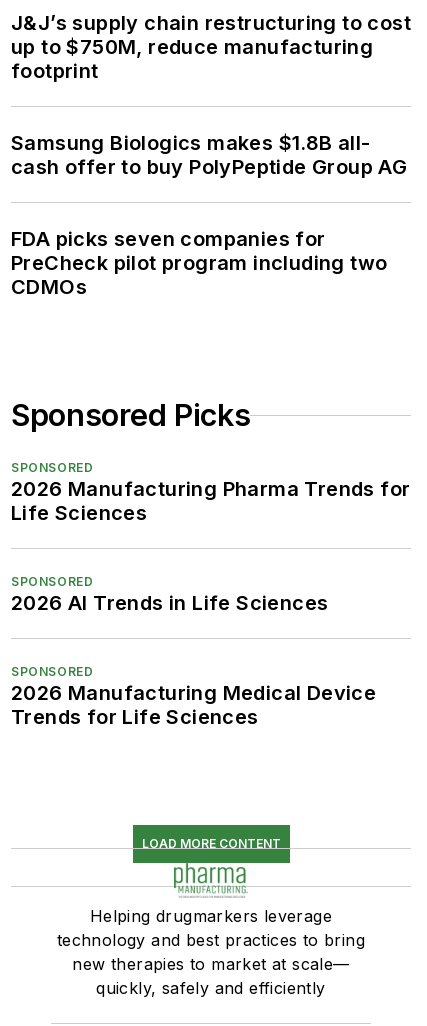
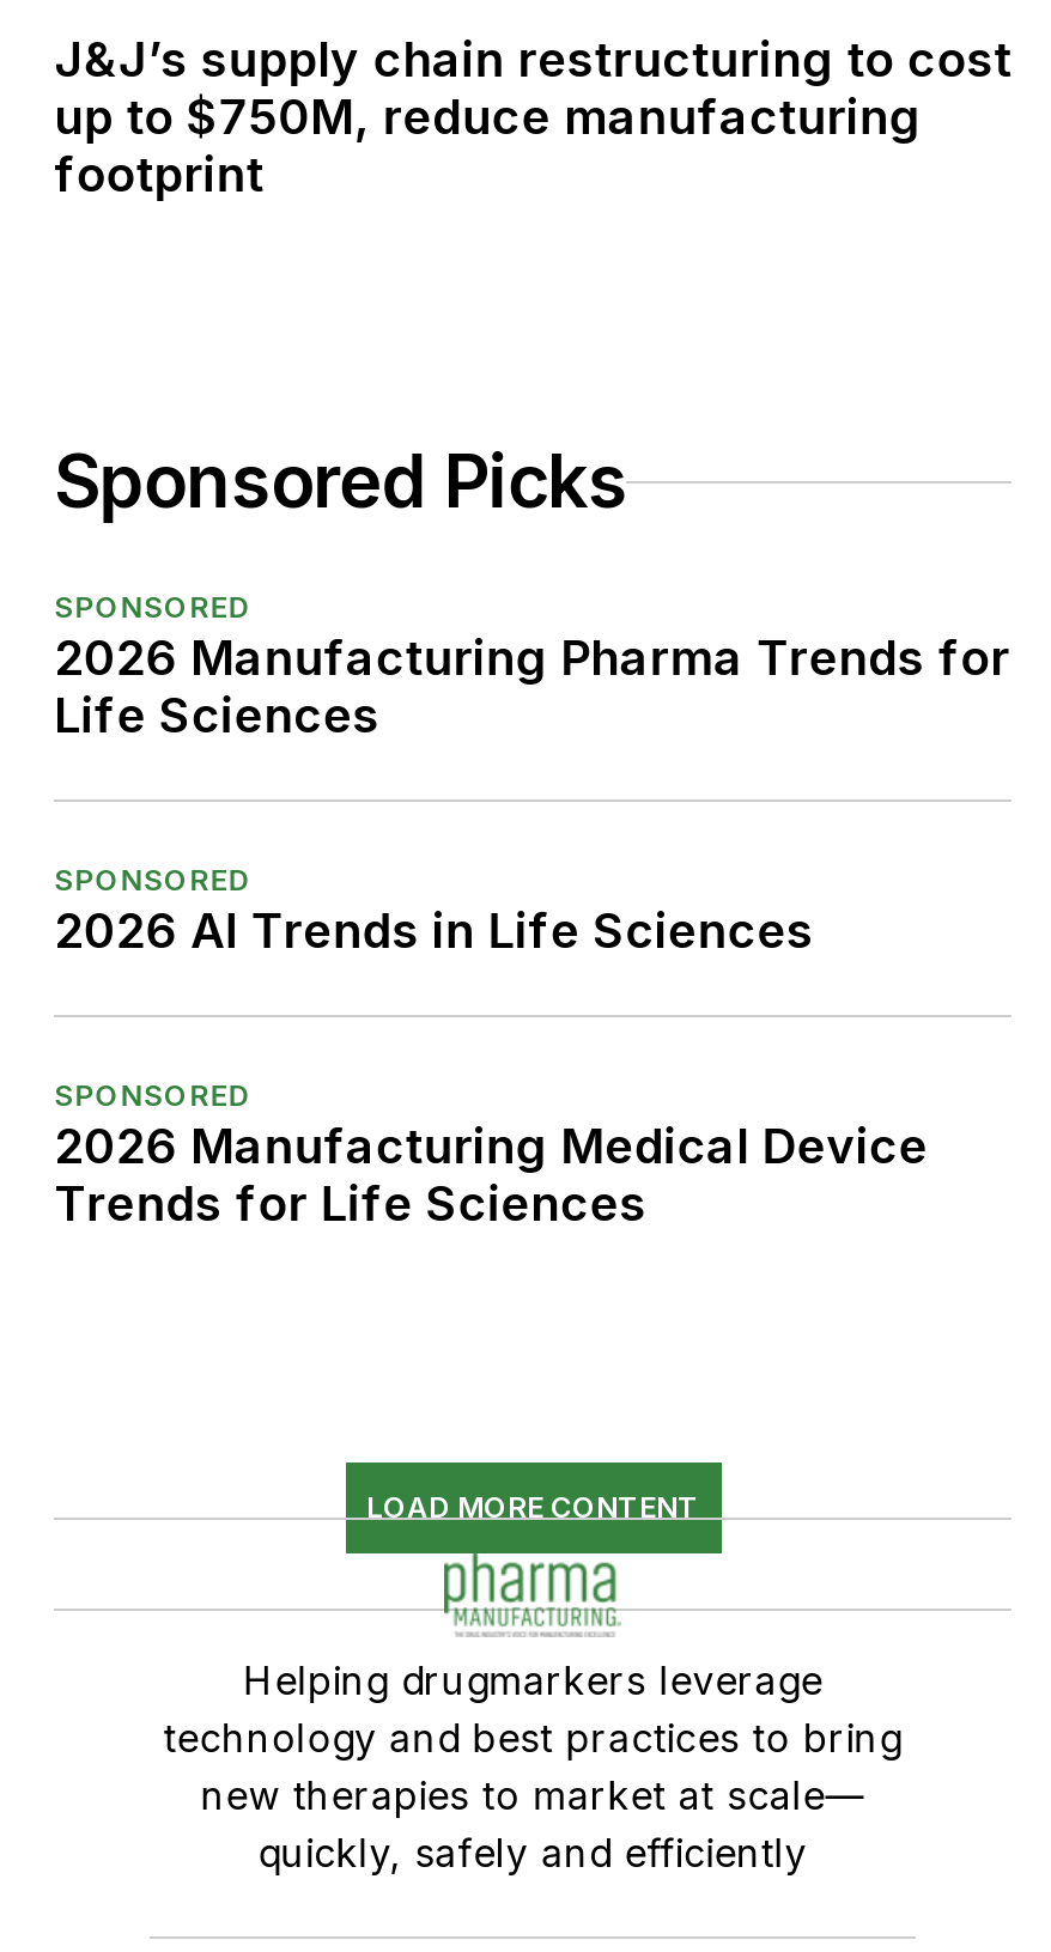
[11,131,407,299] Samsung Biologics makes $1.8B all- | cash offer to buy PolyPeptide Group AG | FDA picks seven companies for | PreCheck pilot program including two | CDMOs -> none

